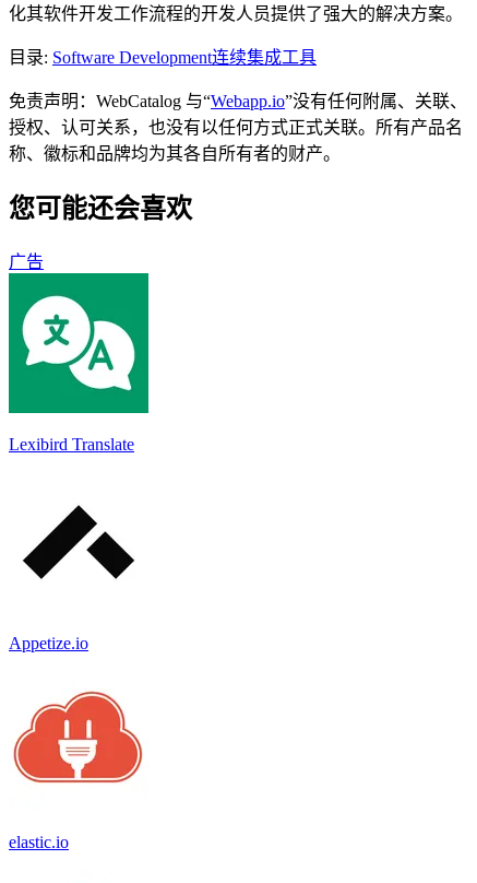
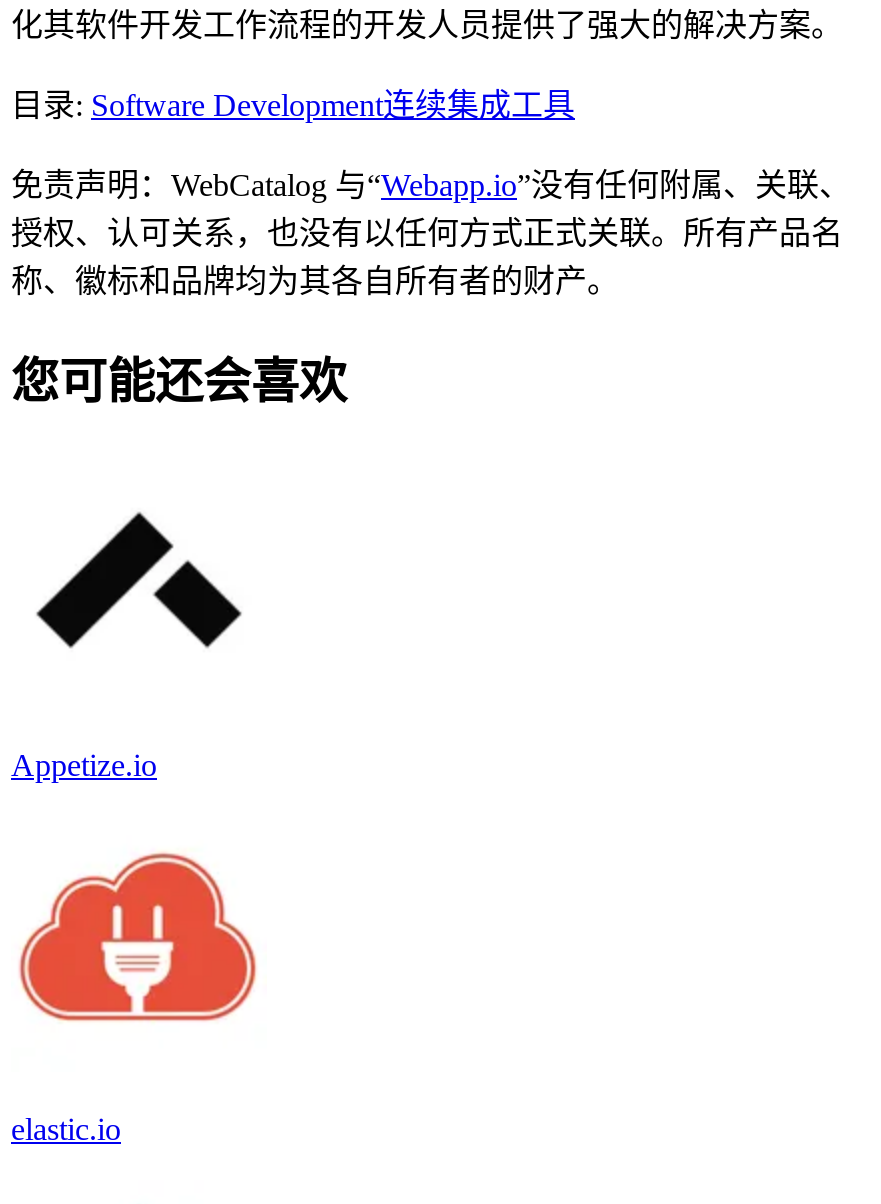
[9,252,44,271] 广告 -> none
[8,272,150,453] [image] | Lexibird Translate -> none

